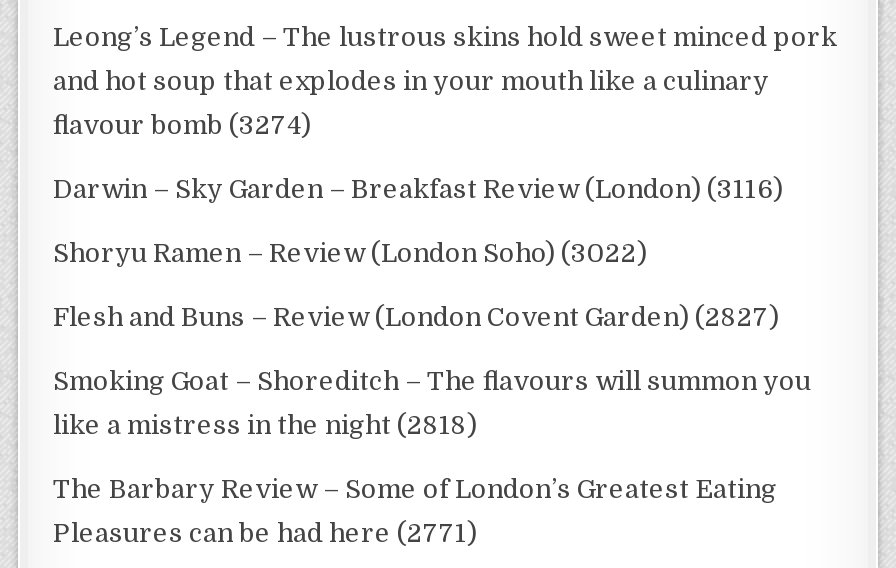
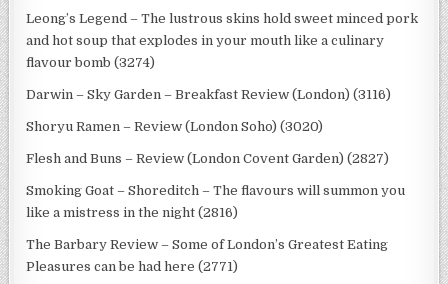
[53,238,647,268] Shoryu Ramen – Review (London Soho) (3022) -> [26,119,323,134] Shoryu Ramen – Review (London Soho) (3020)
[53,410,477,440] like a mistress in the night (2818) -> [26,205,238,220] like a mistress in the night (2816)

